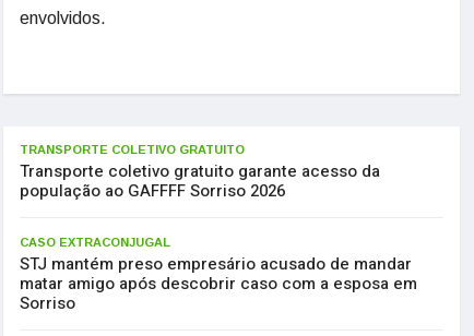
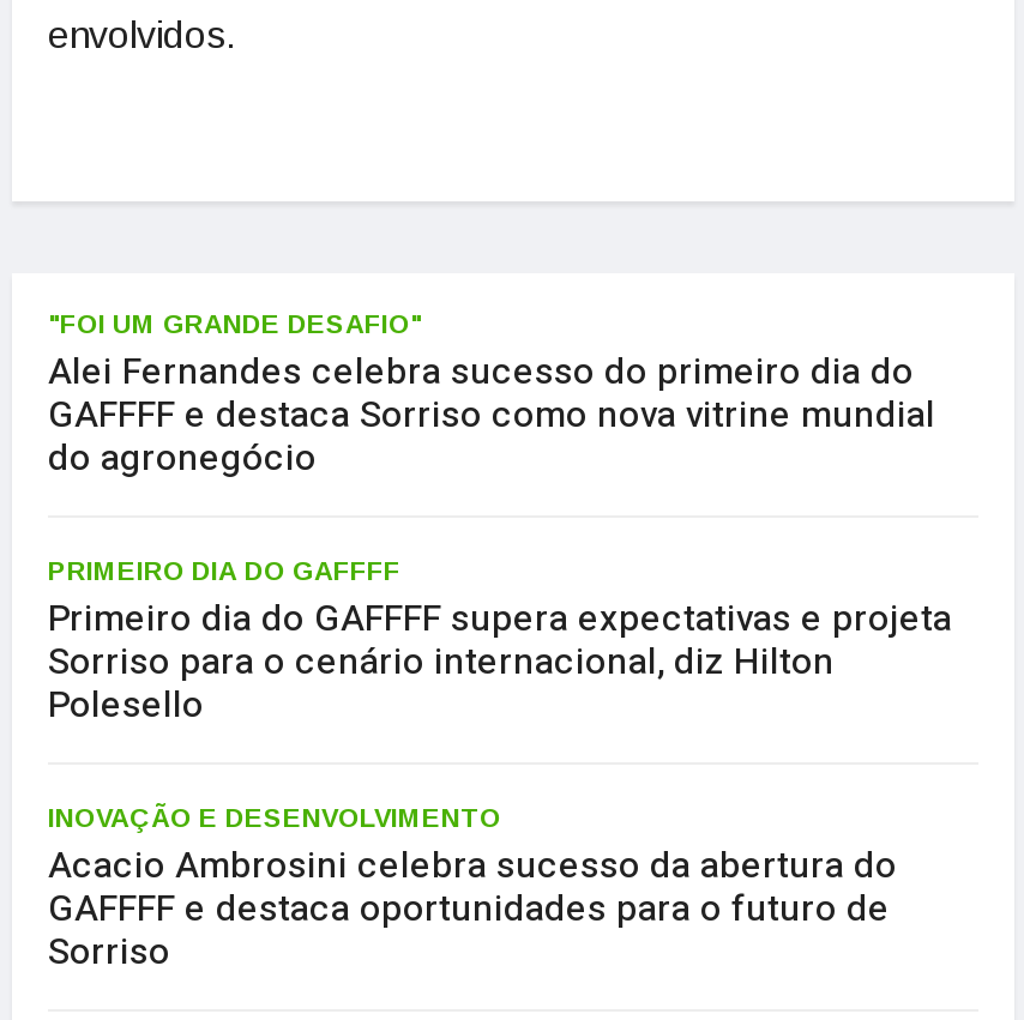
[20,143,417,296] TRANSPORTE COLETIVO GRATUITO | Transporte coletivo gratuito garante acesso da | população ao GAFFFF Sorriso 2026 | CASO EXTRACONJUGAL | STJ mantém preso empresário acusado de mandar | matar amigo após descobrir caso com a esposa em -> [48,310,952,935] "FOI UM GRANDE DESAFIO" | Alei Fernandes celebra sucesso do primeiro dia do | GAFFFF e destaca Sorriso como nova vitrine mundial | do agronegócio | PRIMEIRO DIA DO GAFFFF | Primeiro dia do GAFFFF supera expectativas e projeta | Sorriso para o cenário internacional, diz Hilton | Polesello | INOVAÇÃO E DESENVOLVIMENTO | Acacio Ambrosini celebra sucesso da abertura do | GAFFFF e destaca oportunidades para o futuro de

